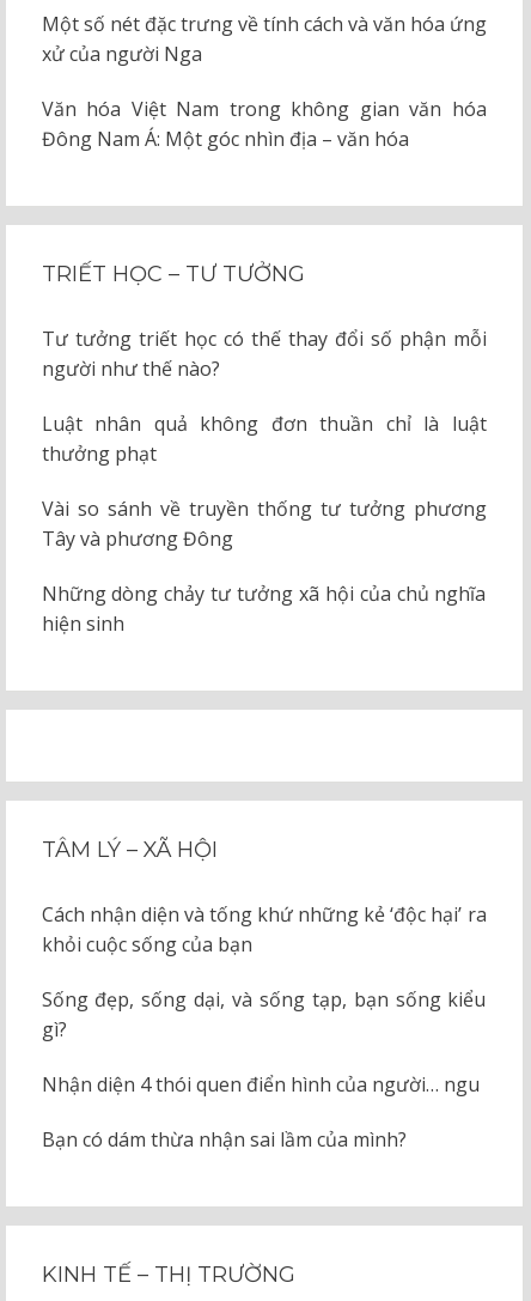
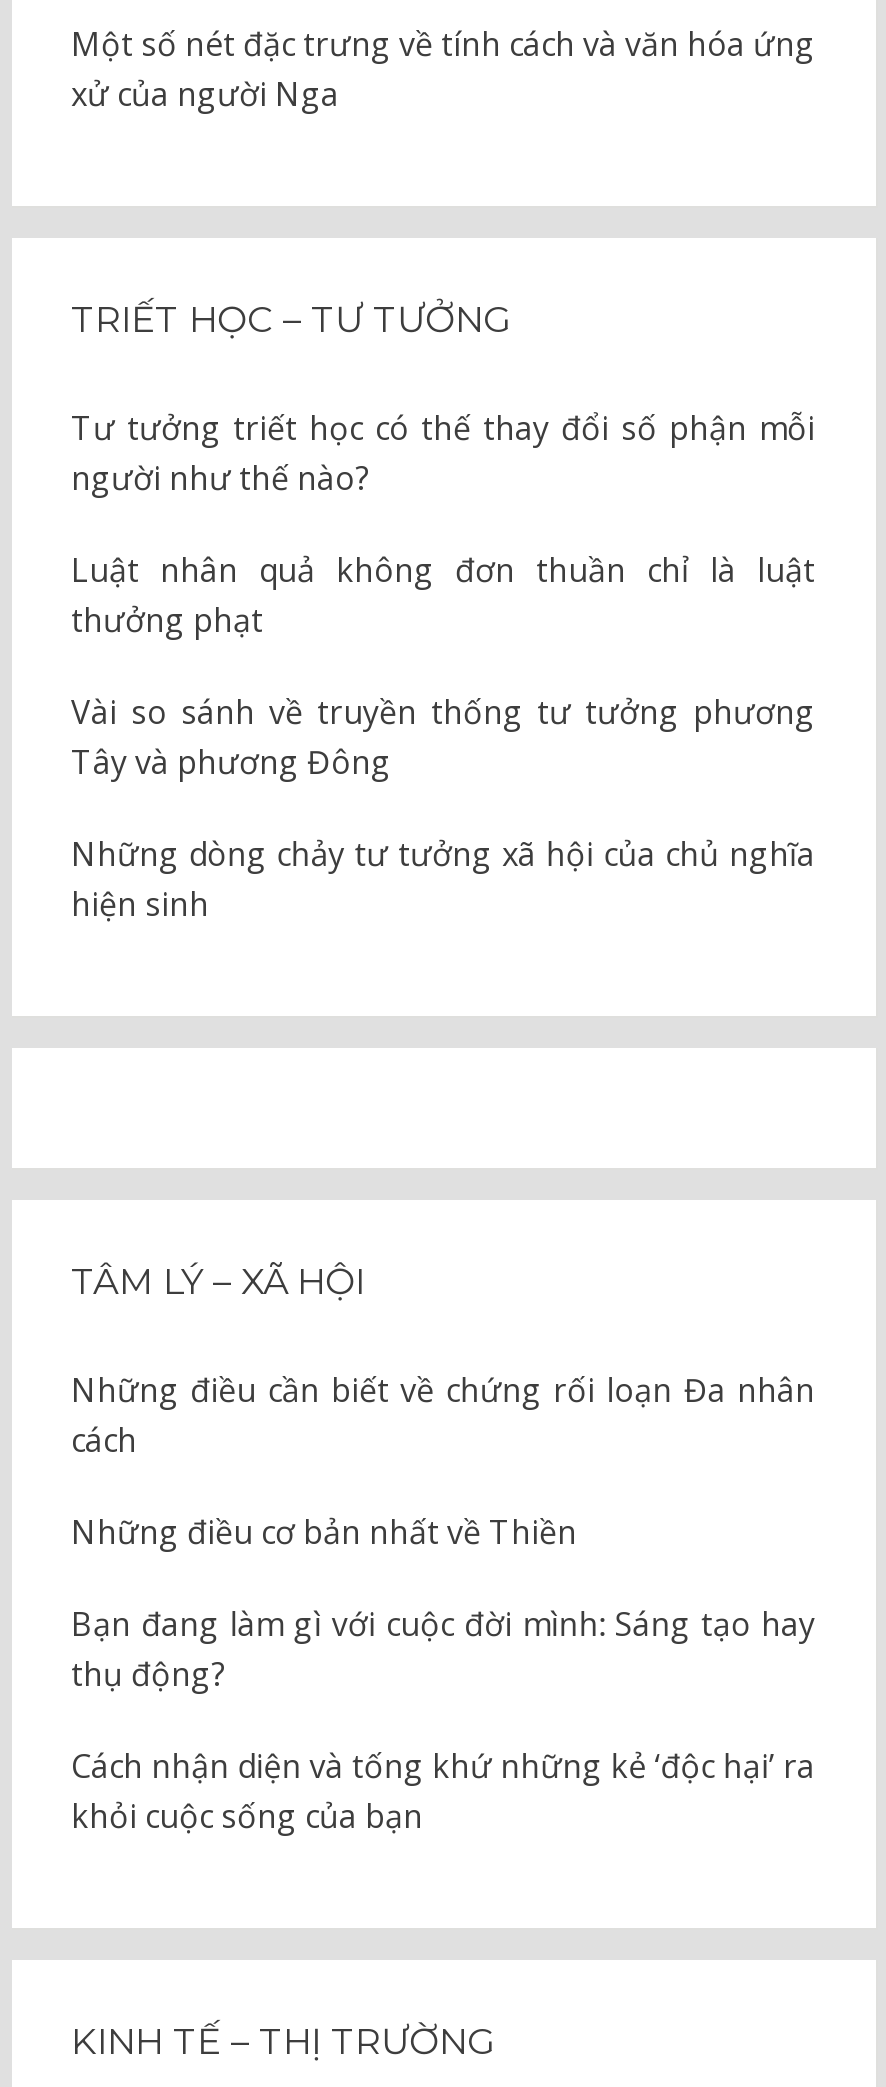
[41,96,486,152] Văn hóa Việt Nam trong không gian văn hóa | Đông Nam Á: Một góc nhìn địa – văn hóa -> none
moved [41,261,486,863] -> [71,298,815,1304]: TRIẾT HỌC – TƯ TƯỞNG | Tư tưởng triết học có thế thay đổi số phận mỗi | người như thế nào? | ... | hiện sinh | TÂM LÝ – XÃ HỘI
none -> [71,1368,815,1696] Những điều cần biết về chứng rối loạn Đa nhân | cách | Những điều cơ bản nhất về Thiền | Bạn đang làm gì với cuộc đời mình: Sáng tạo hay | thụ động?
moved [41,901,486,957] -> [71,1744,815,1838]: Cách nhận diện và tống khứ những kẻ ‘độc hại’ ra | khỏi cuộc sống của bạn
[41,986,486,1152] Sống đẹp, sống dại, và sống tạp, bạn sống kiểu | gì? | Nhận diện 4 thói quen điển hình của người… ngu | Bạn có dám thừa nhận sai lầm của mình? -> none

